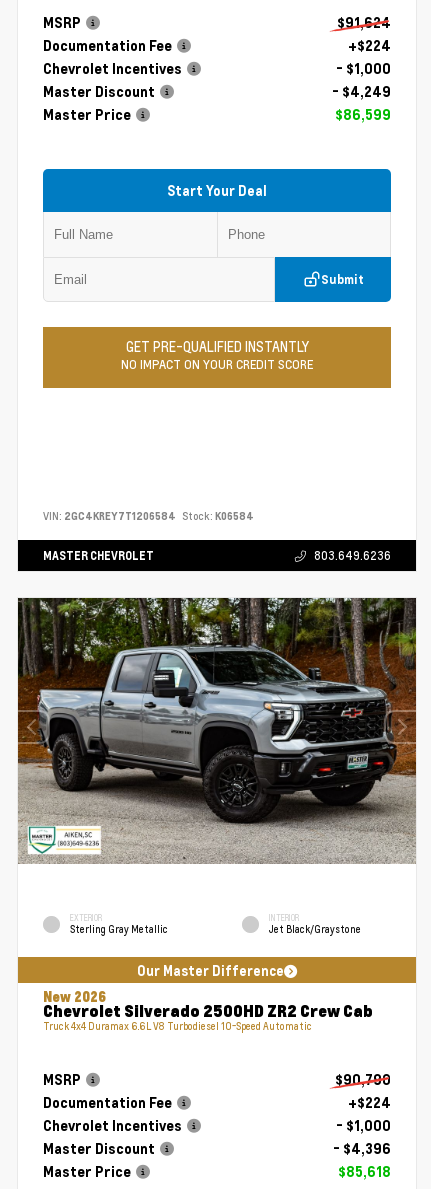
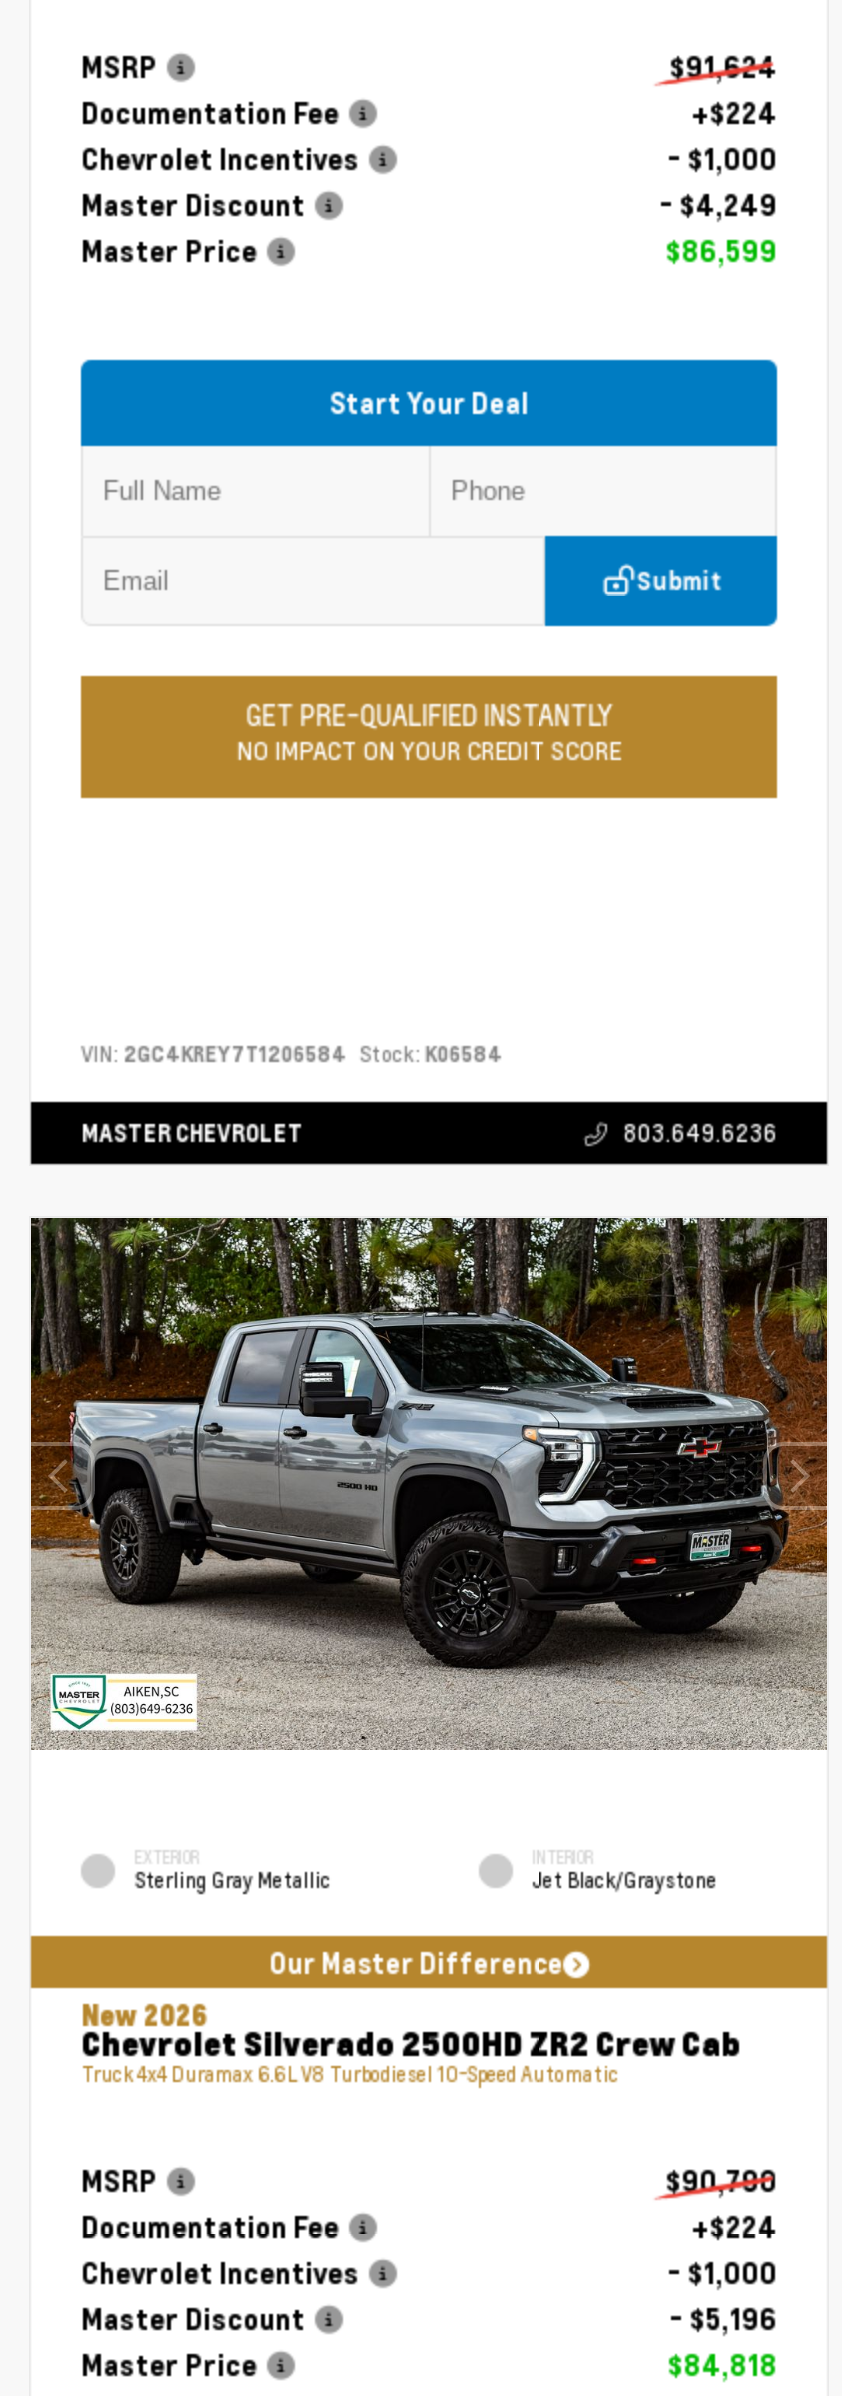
[333,1141,391,1158] - $4,396 -> [669,2303,777,2337] - $5,196
[338,1164,391,1181] $85,618 -> [667,2349,777,2383] $84,818

